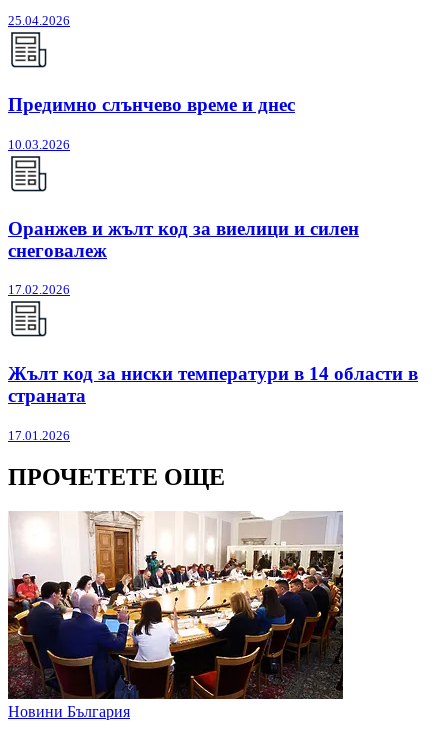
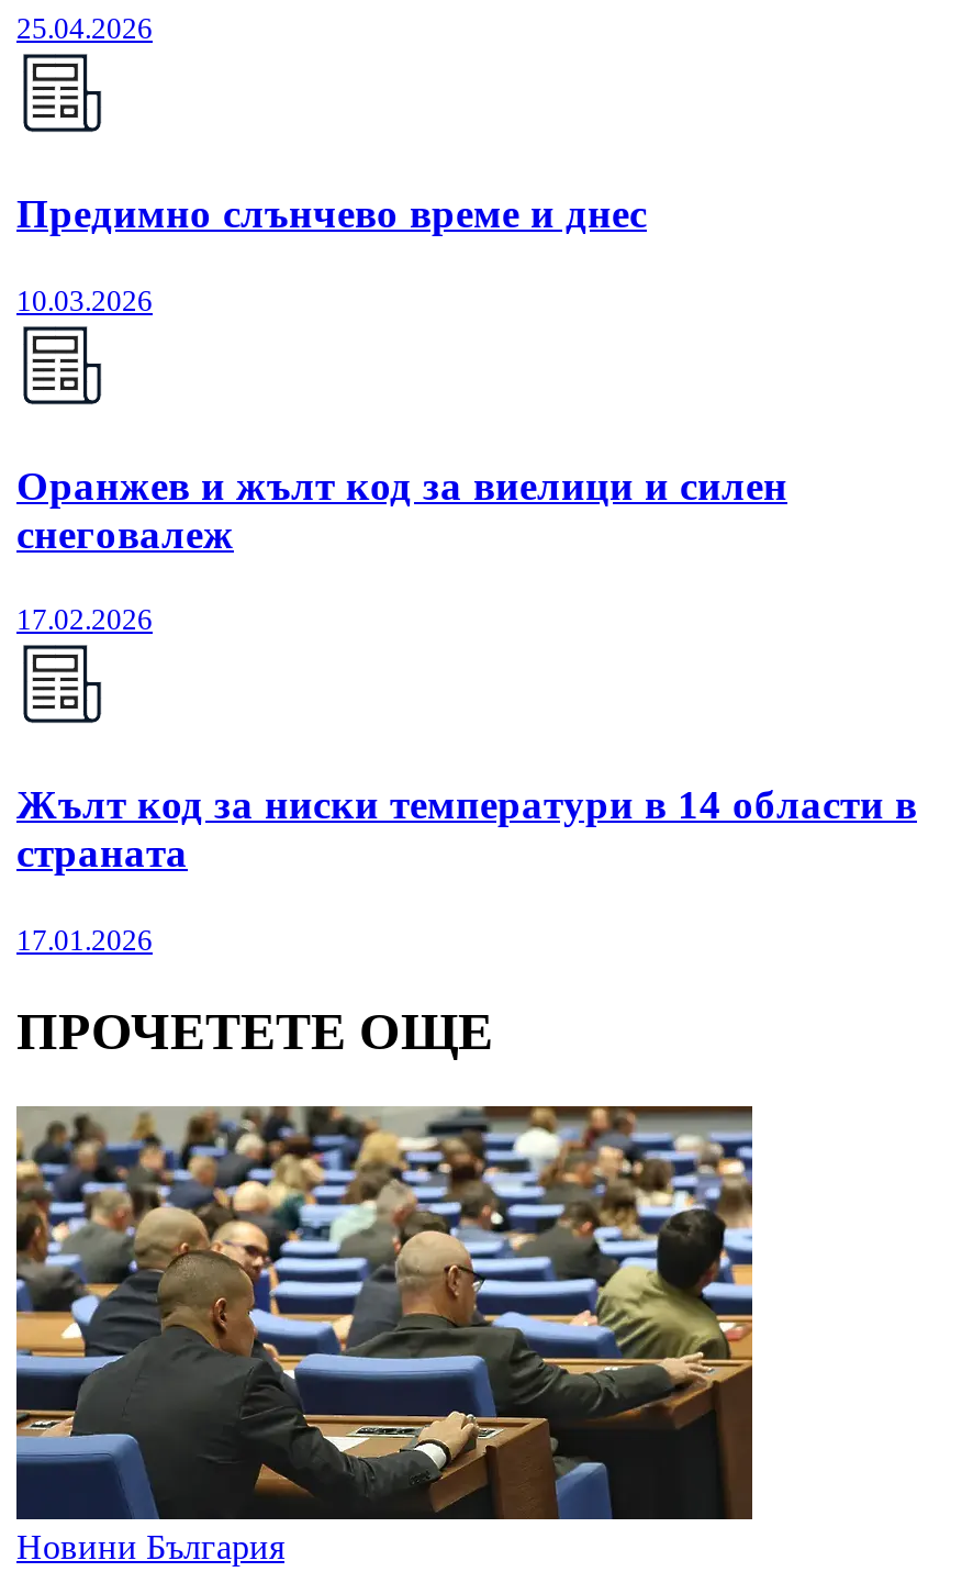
[7,511,344,699] [image] -> [14,1104,754,1519] [image]

